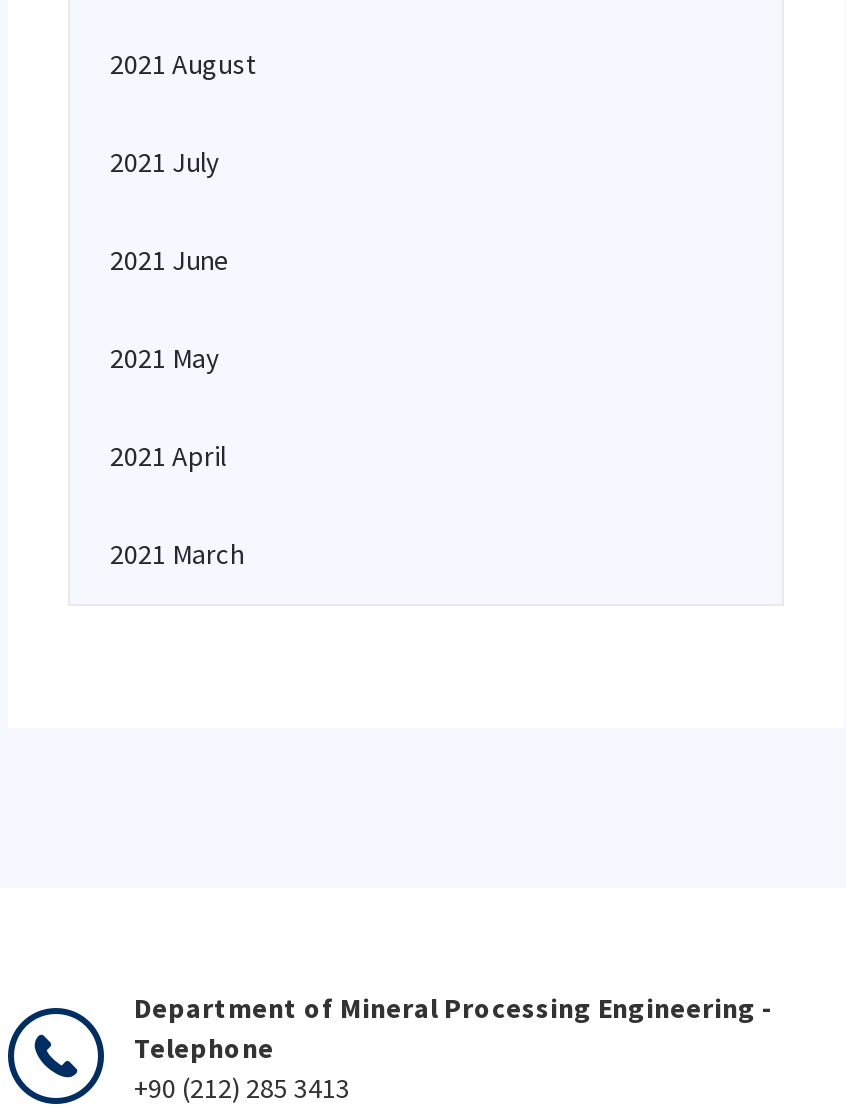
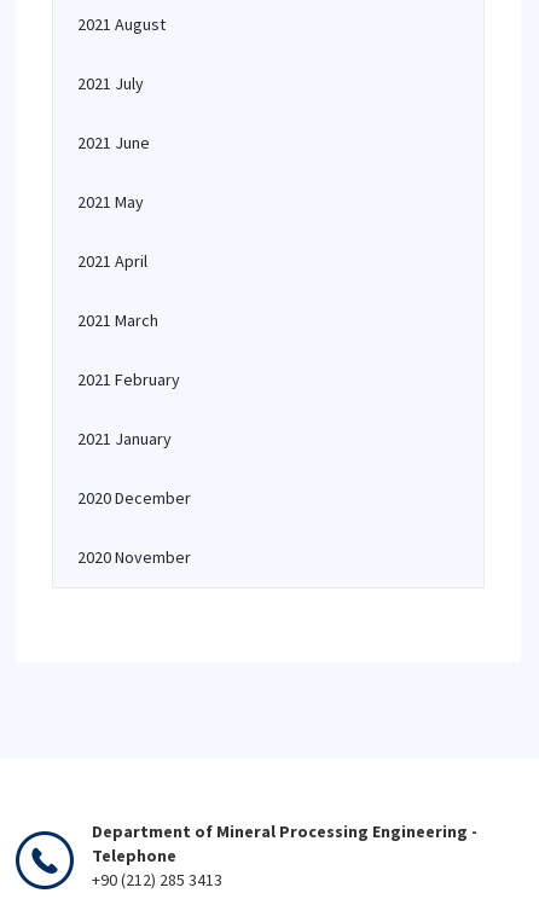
none -> [77,369,191,568] 2021 February | 2021 January | 2020 December | 2020 November

